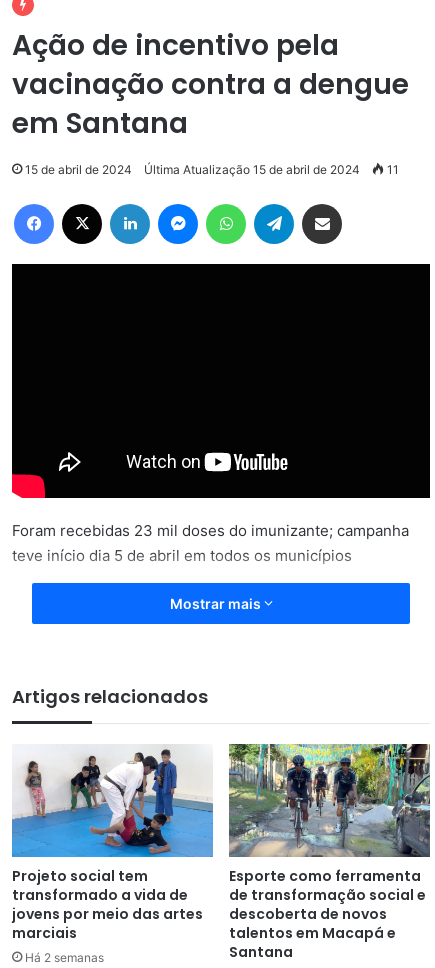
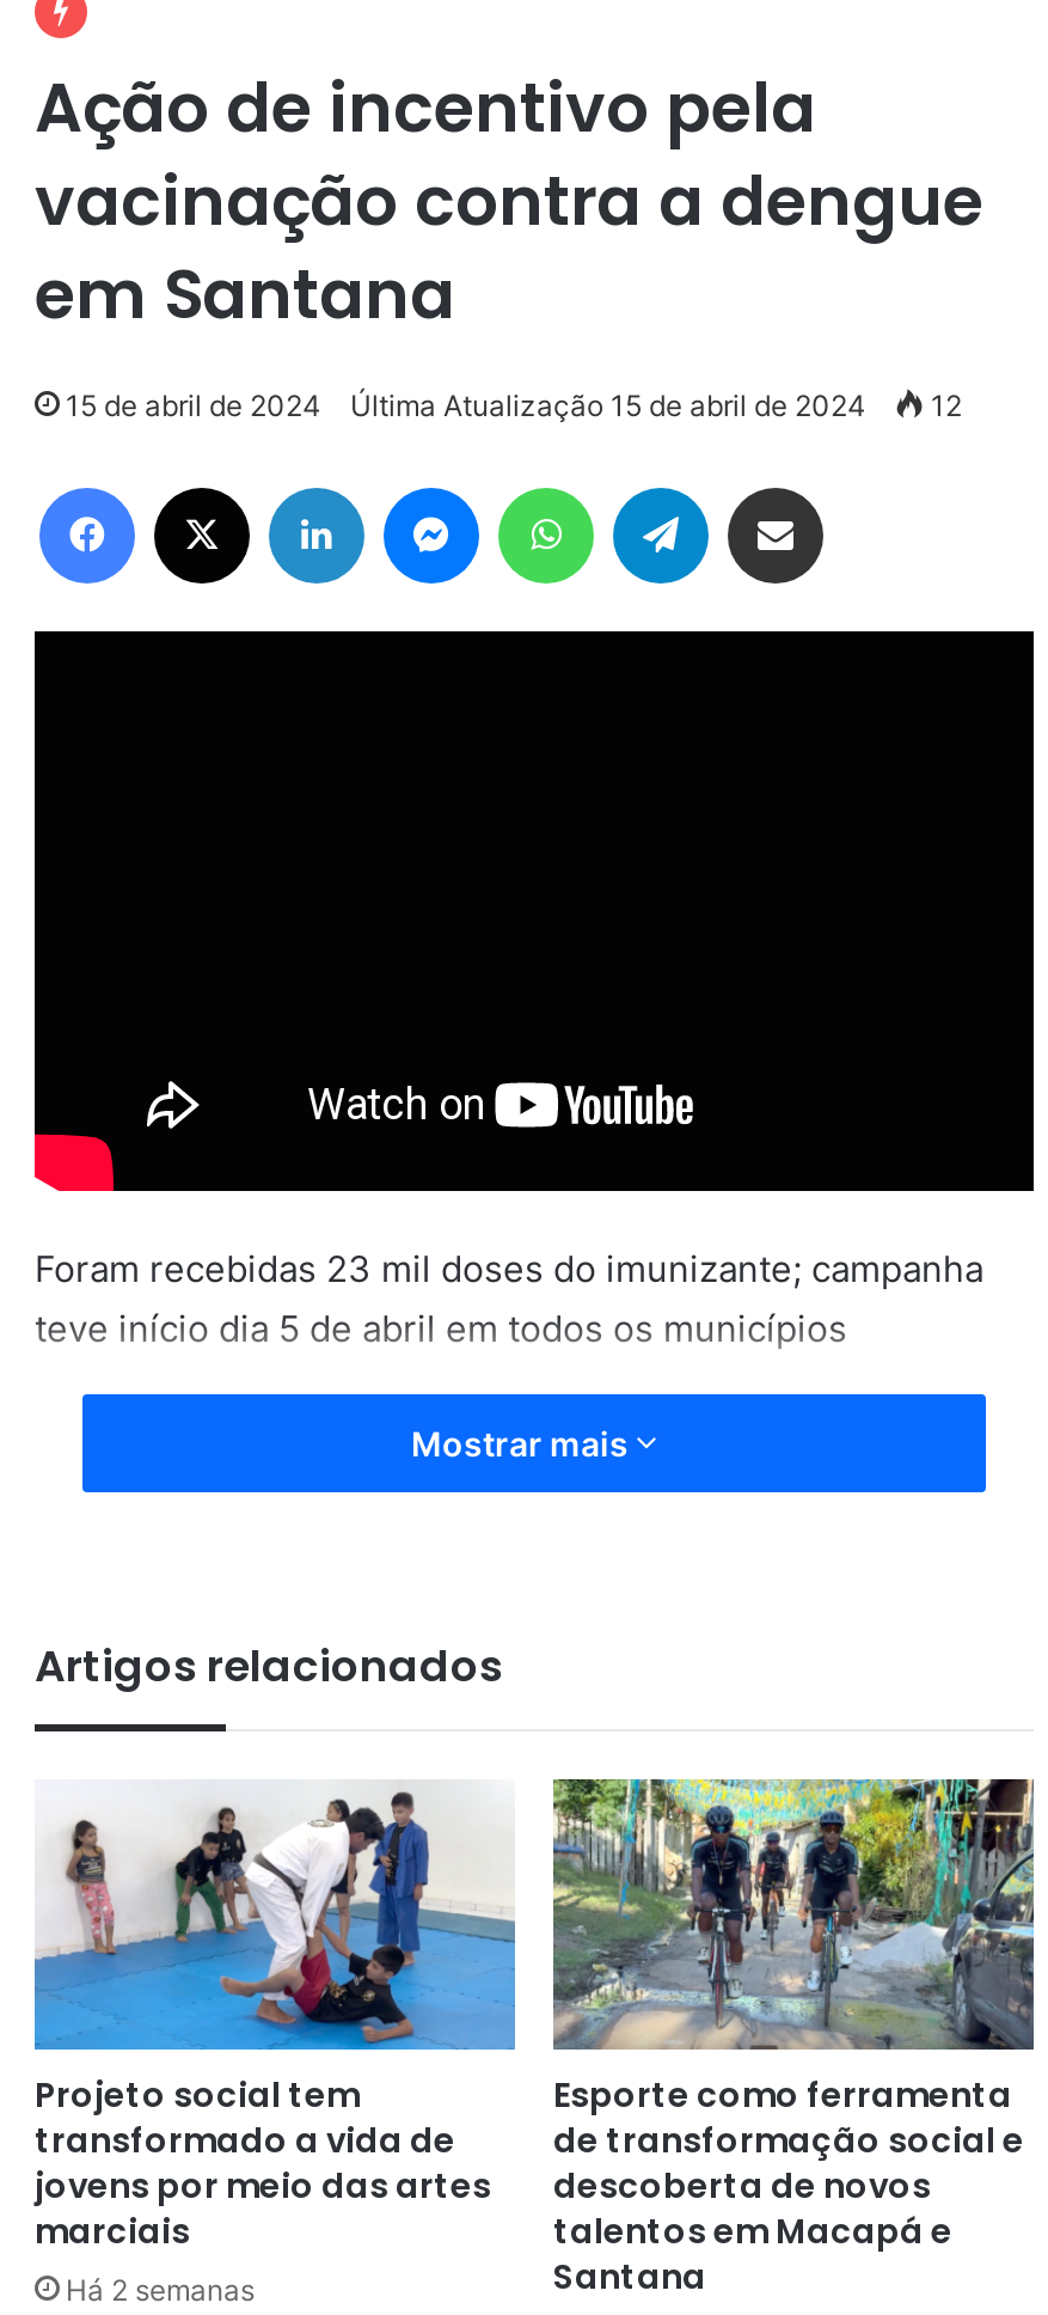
[25,162,399,177] 15 de abril de 2024 Última Atualização 15 de abril de 2024 11 -> [66,387,962,423] 15 de abril de 2024 Última Atualização 15 de abril de 2024 12

